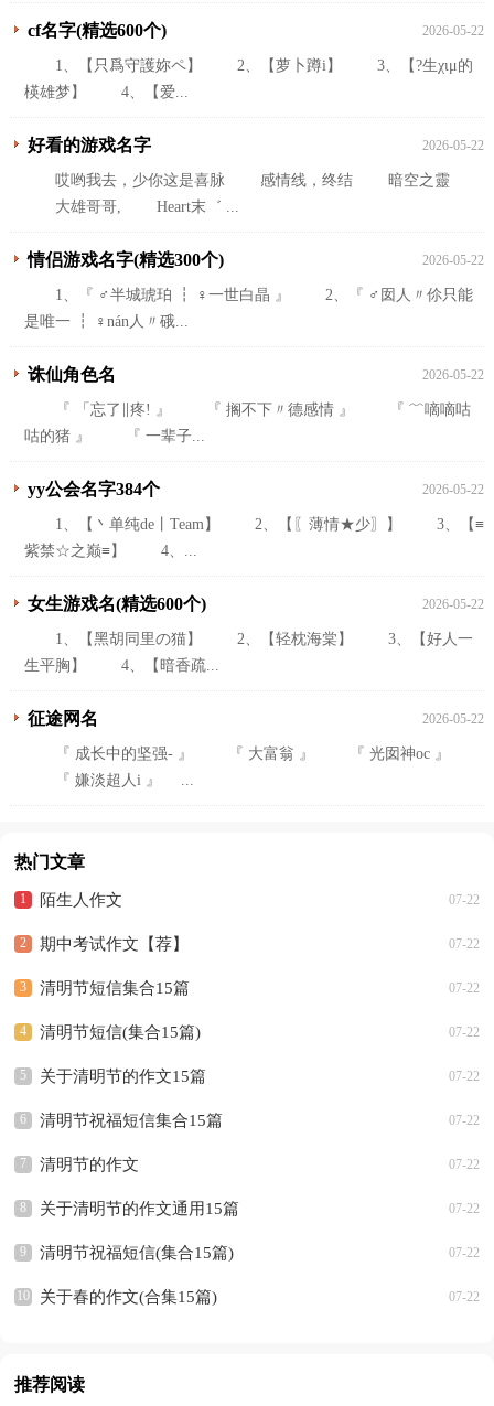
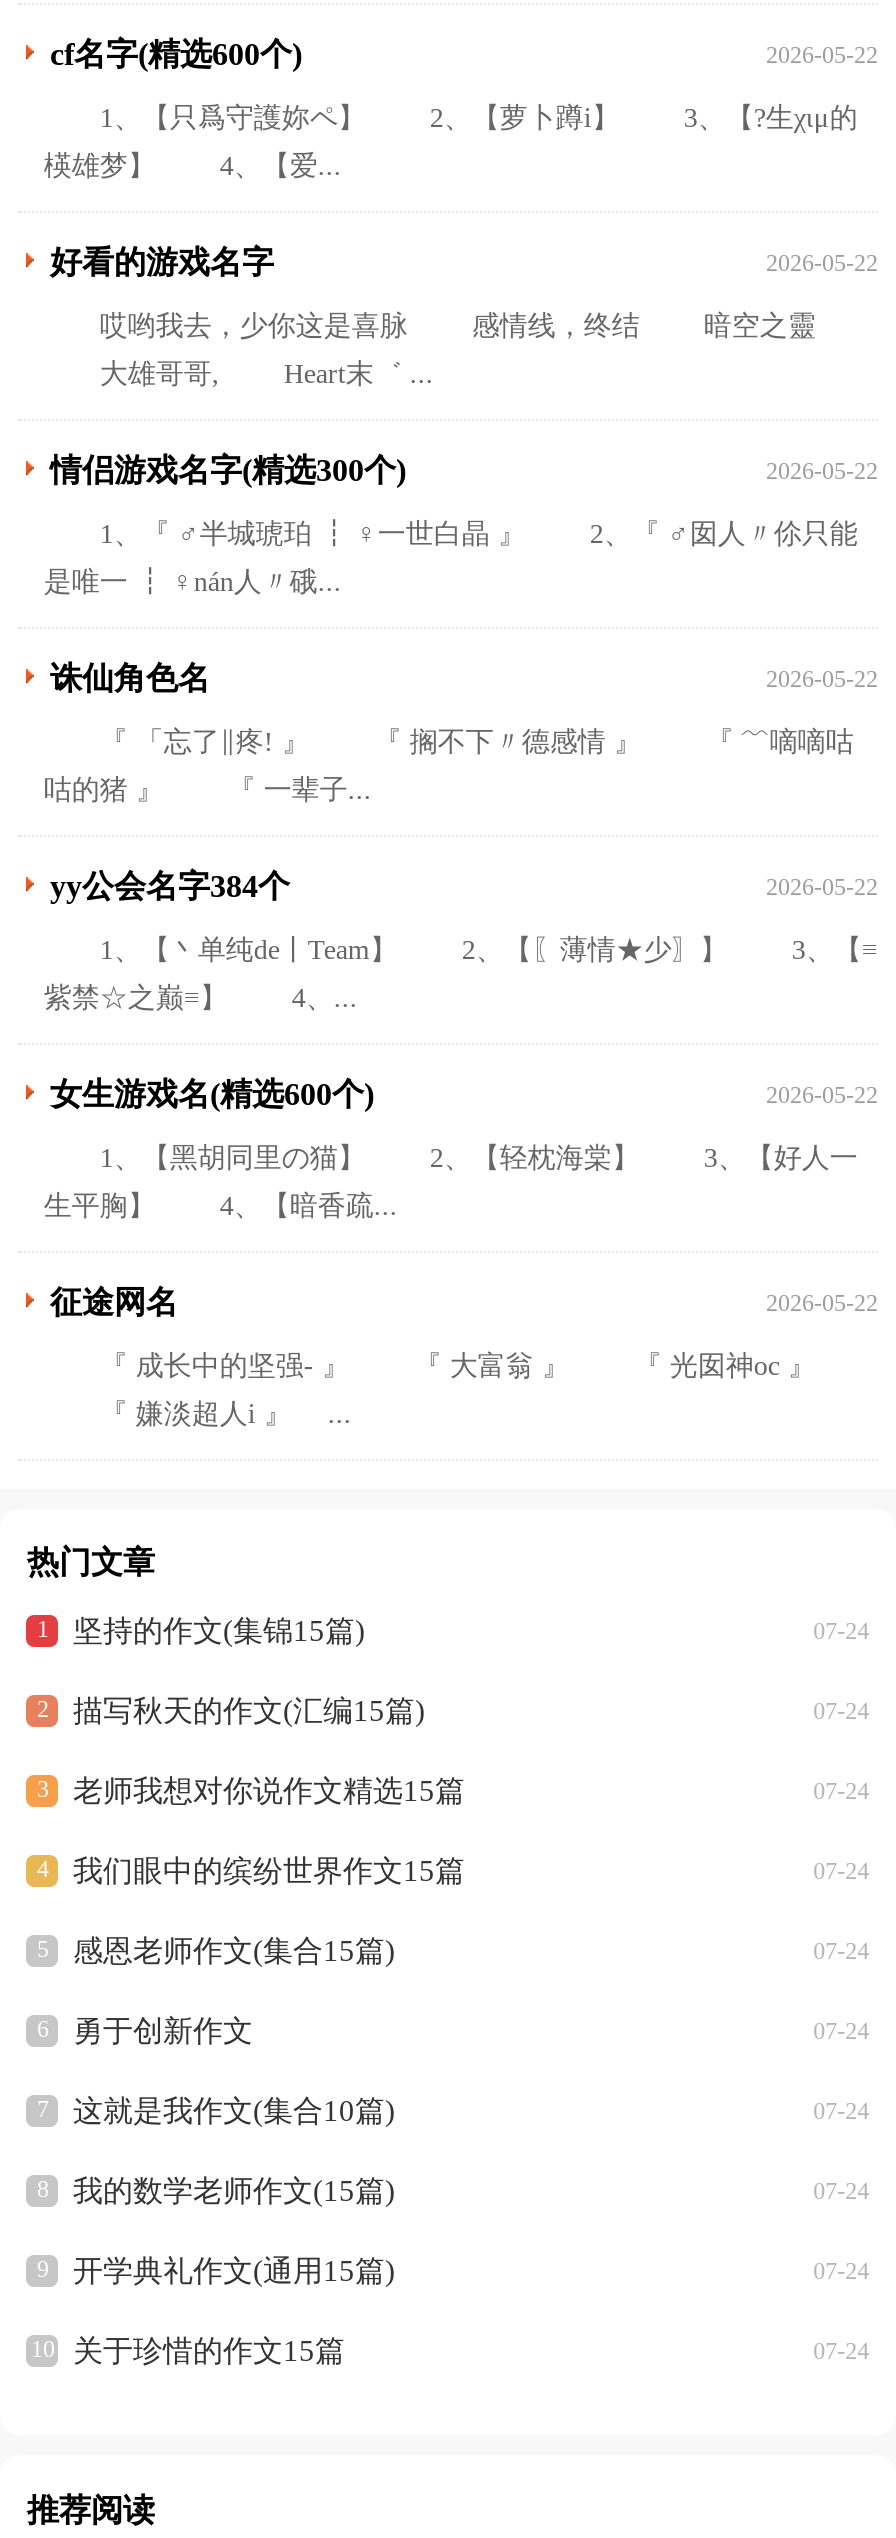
[40,891,479,909] 陌生人作文 | 07-22 -> [73,1616,869,1648] 坚持的作文(集锦15篇) | 07-24
[40,935,479,953] 期中考试作文【荐】 | 07-22 -> [73,1696,869,1728] 描写秋天的作文(汇编15篇) | 07-24
[40,980,479,997] 清明节短信集合15篇 | 07-22 -> [73,1776,869,1808] 老师我想对你说作文精选15篇 | 07-24
[40,1024,479,1041] 清明节短信(集合15篇) | 07-22 -> [73,1856,869,1888] 我们眼中的缤纷世界作文15篇 | 07-24
[40,1068,479,1085] 关于清明节的作文15篇 | 07-22 -> [73,1936,869,1968] 感恩老师作文(集合15篇) | 07-24
[40,1112,479,1130] 清明节祝福短信集合15篇 | 07-22 -> [73,2016,869,2048] 勇于创新作文 | 07-24
[40,1156,479,1174] 清明节的作文 | 07-22 -> [73,2096,869,2128] 这就是我作文(集合10篇) | 07-24
[40,1200,479,1218] 关于清明节的作文通用15篇 | 07-22 -> [73,2176,869,2208] 我的数学老师作文(15篇) | 07-24
[40,1244,479,1262] 清明节祝福短信(集合15篇) | 07-22 -> [73,2256,869,2288] 开学典礼作文(通用15篇) | 07-24
[40,1288,479,1306] 关于春的作文(合集15篇) | 07-22 -> [73,2336,869,2368] 关于珍惜的作文15篇 | 07-24

